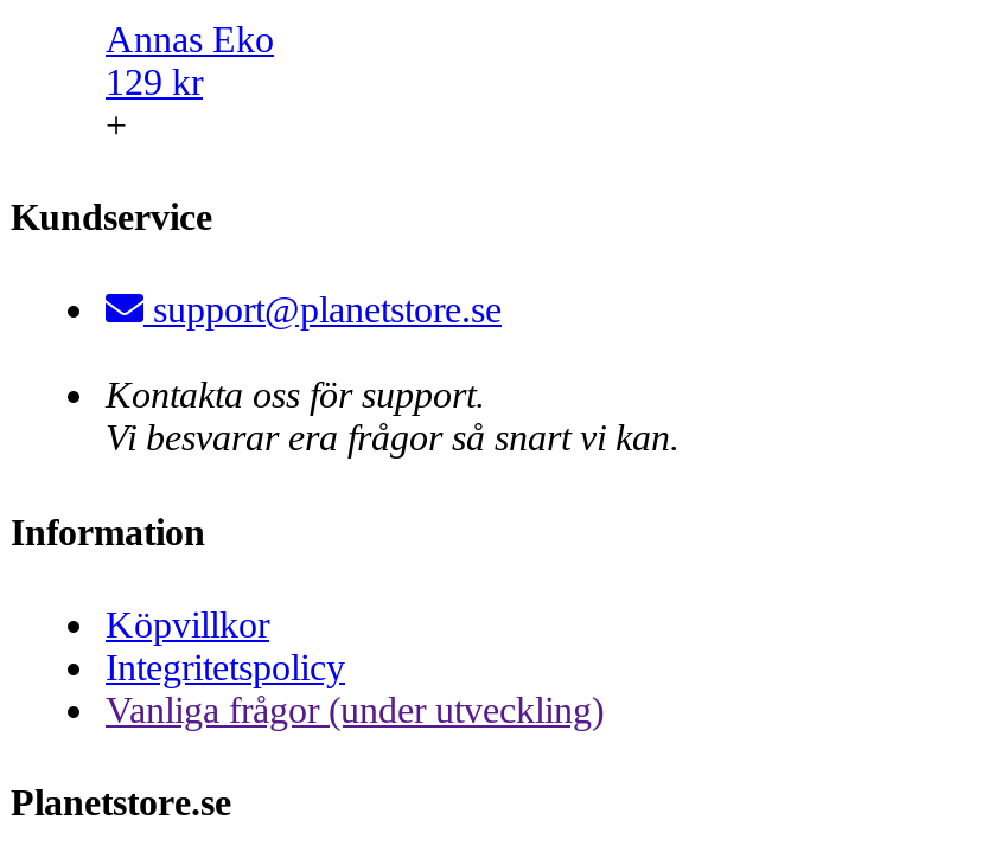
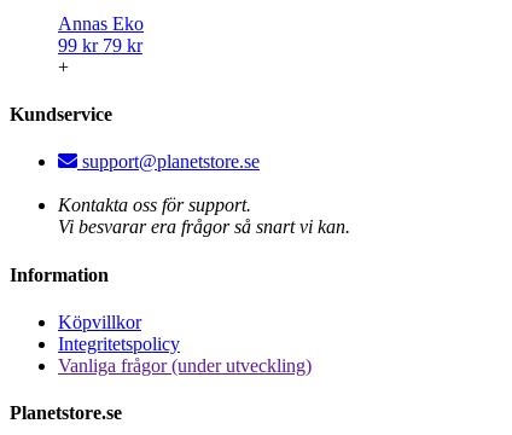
[106,61,203,101] 129 kr -> [58,35,142,55] 99 kr 79 kr

